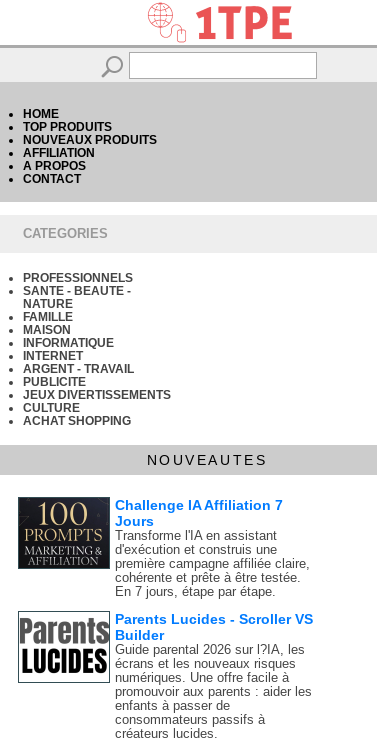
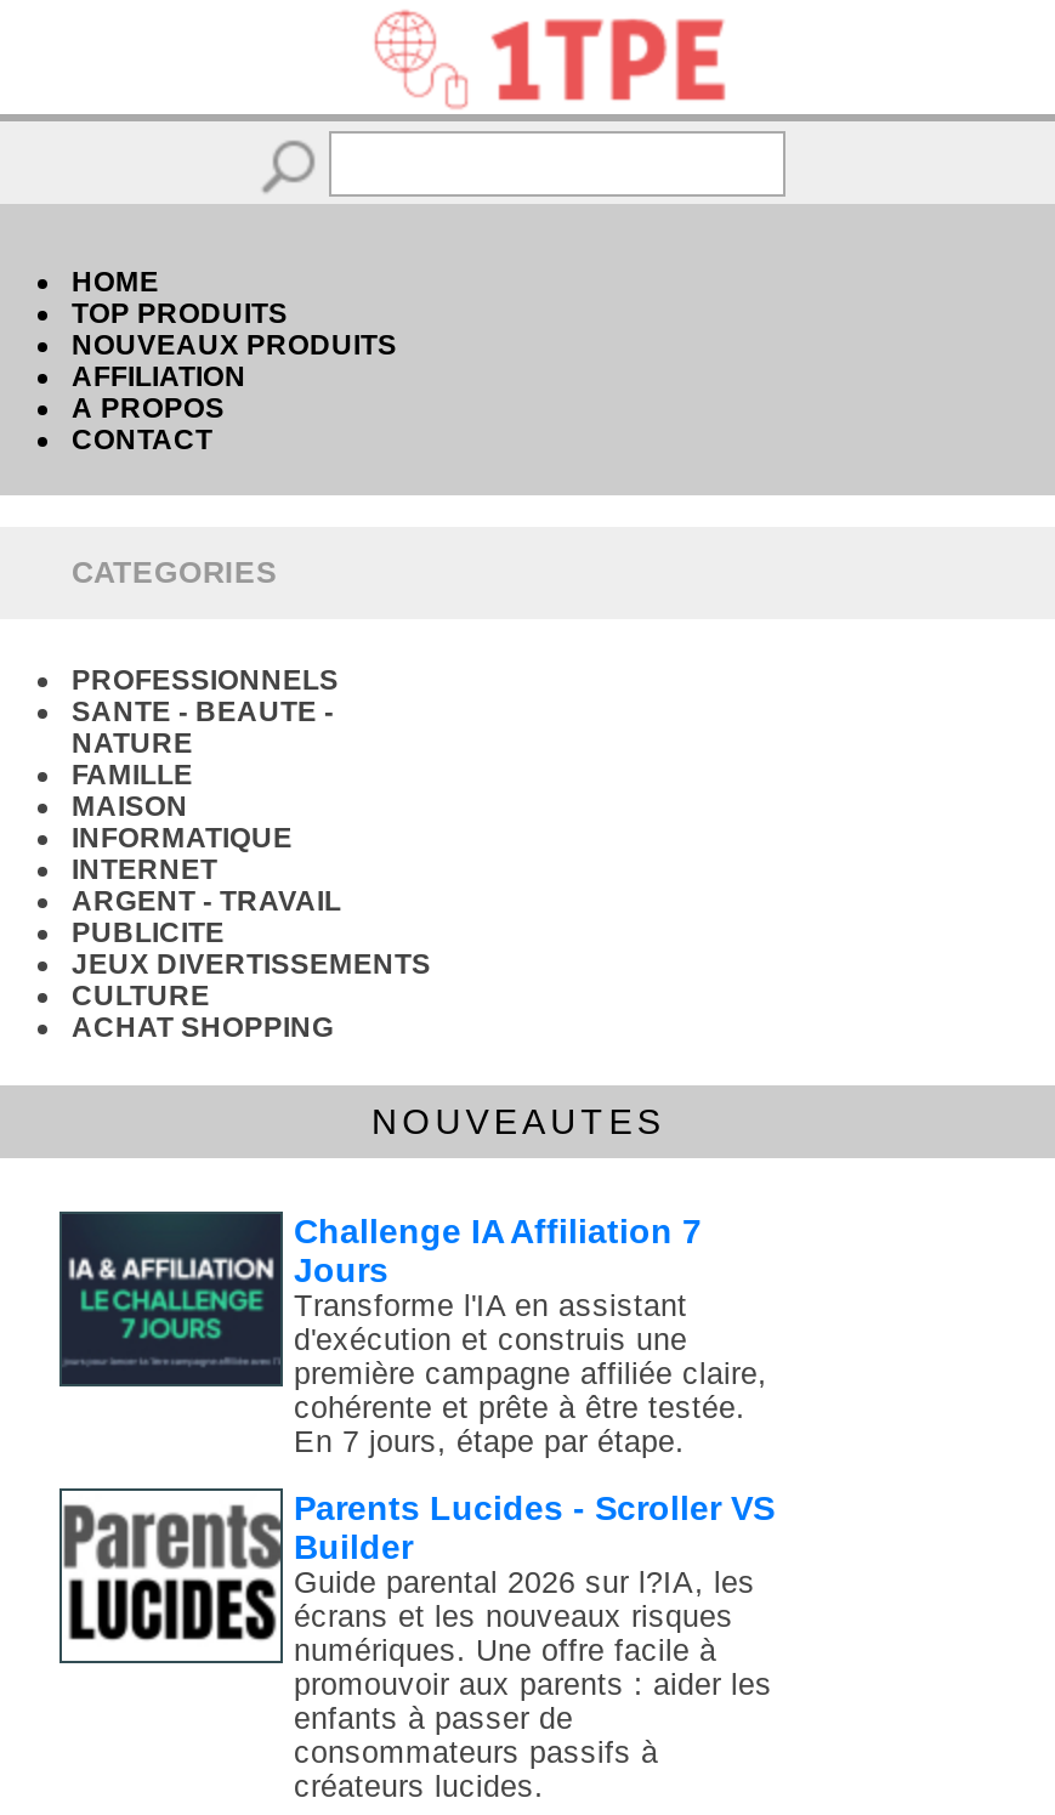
[19,500,108,567] [image] -> [62,1221,280,1379] [image]

